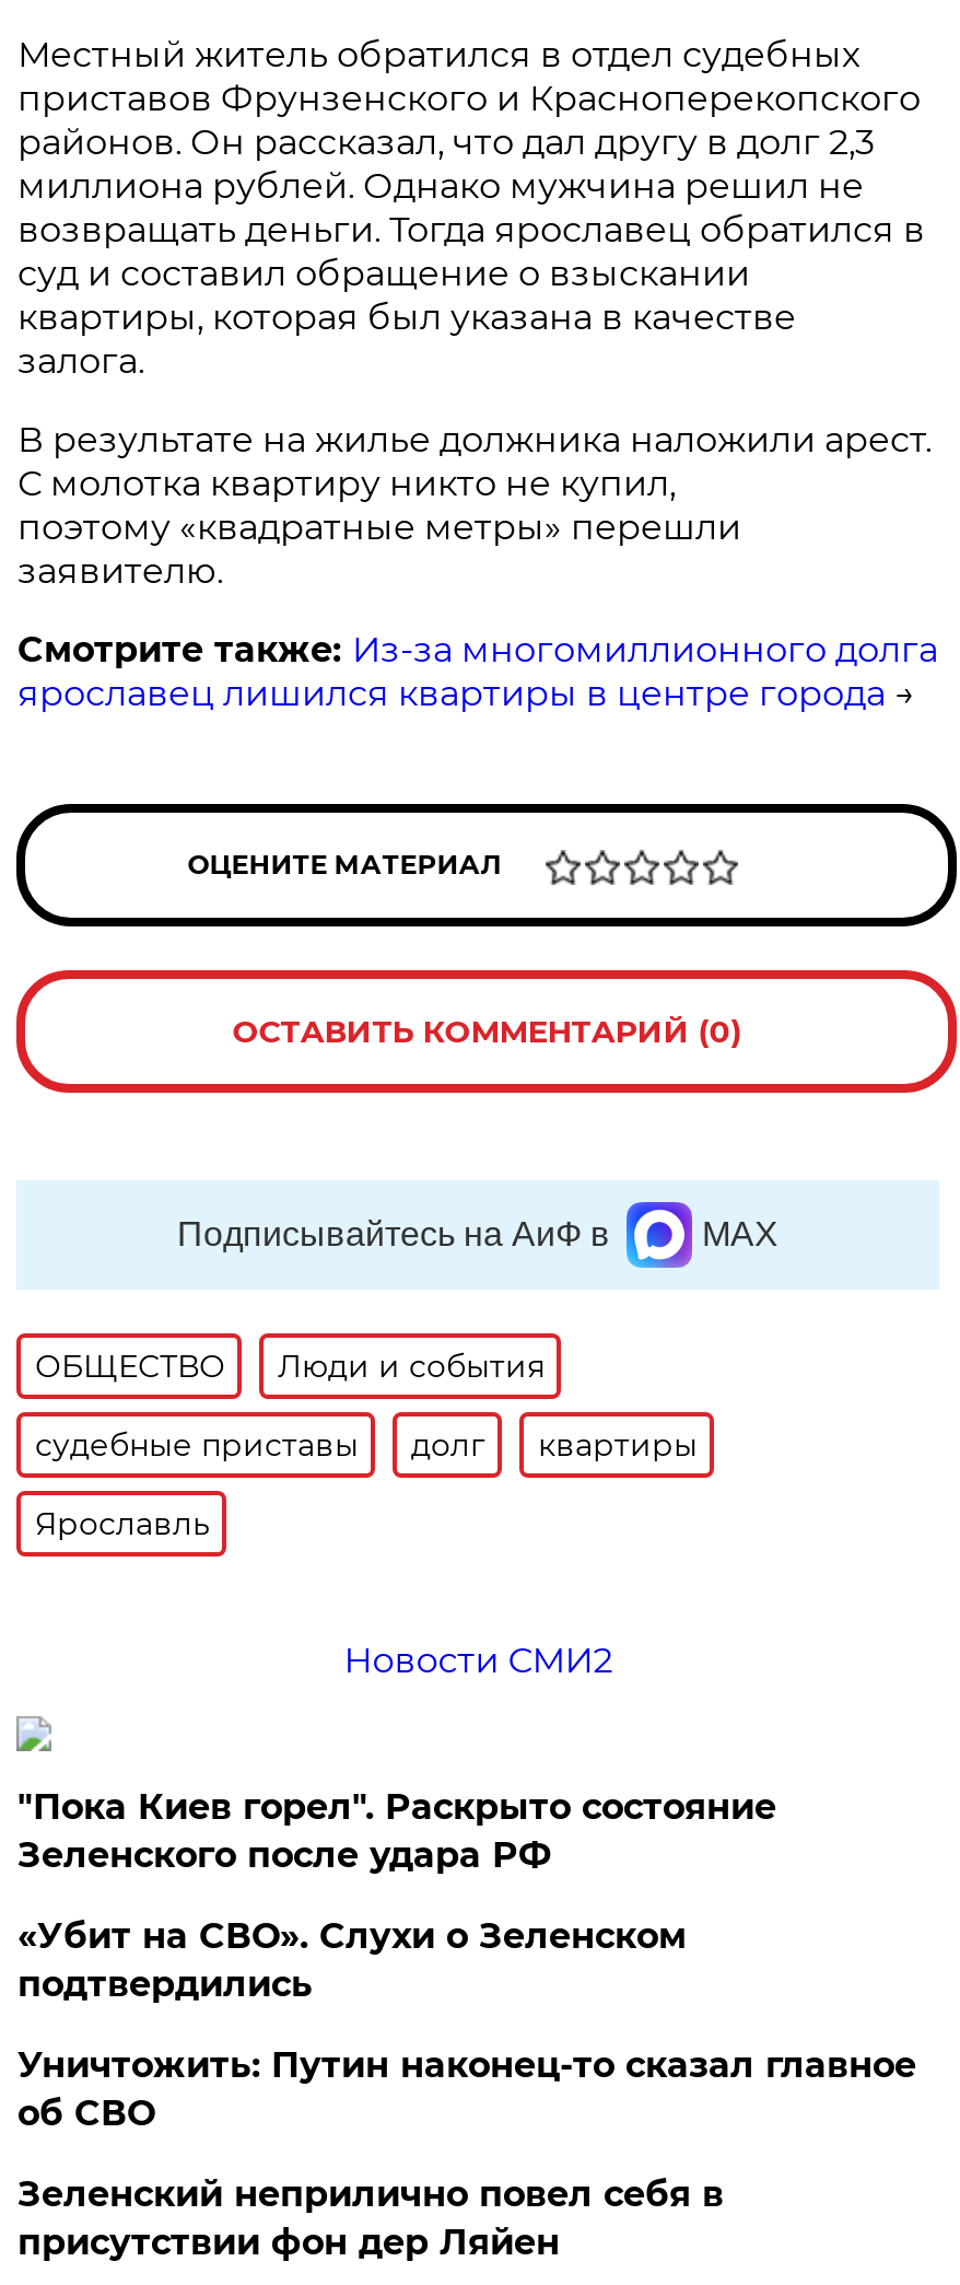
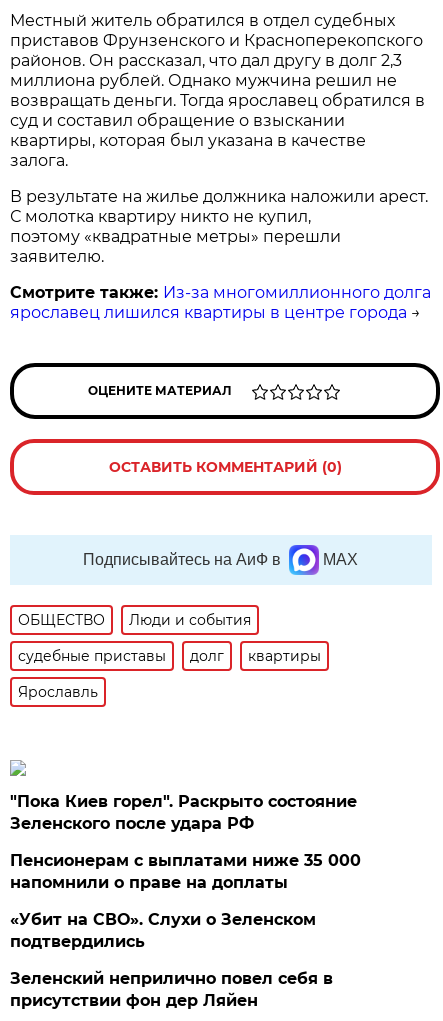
[344,1639,613,1681] Новости СМИ2 -> none
none -> [10,851,361,892] Пенсионерам с выплатами ниже 35 000 | напомнили о праве на доплаты
moved [17,1915,686,2005] -> [10,910,316,951]: «Убит на СВО». Слухи о Зеленском | подтвердились
[17,2044,916,2134] Уничтожить: Путин наконец-то сказал главное | об СВО -> none

